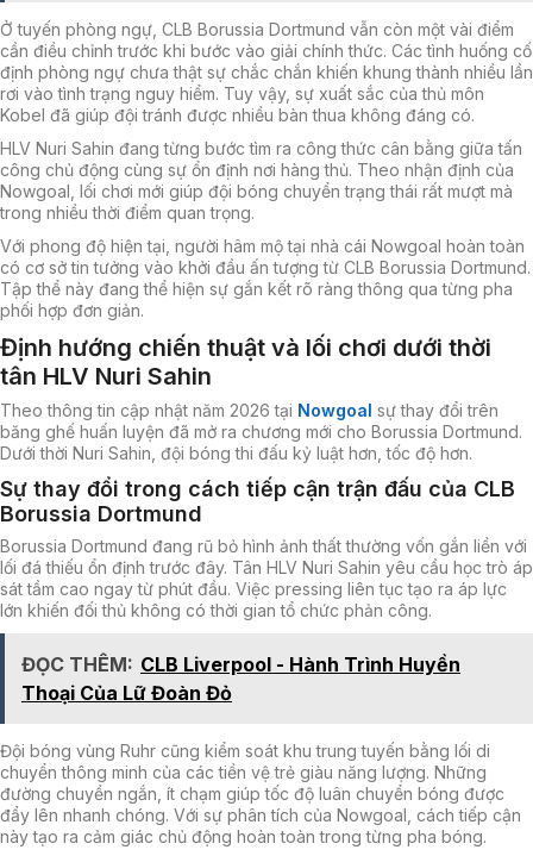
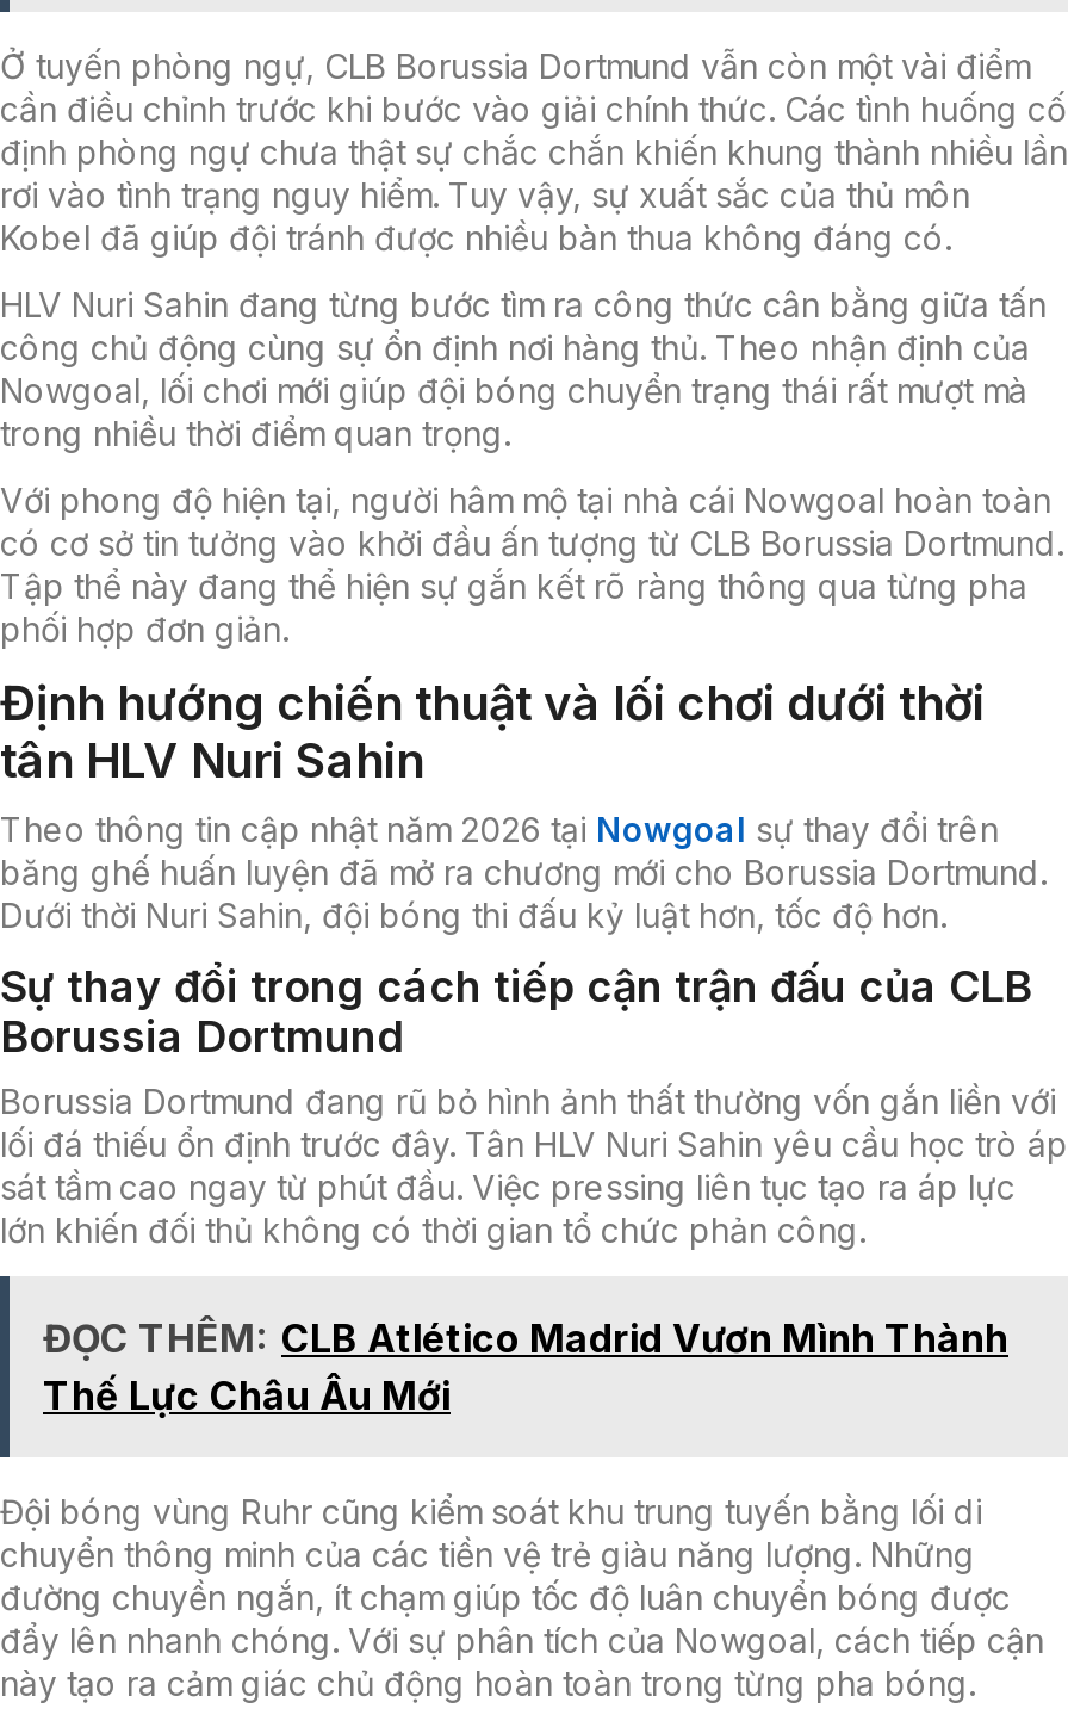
[21,653,460,705] ĐỌC THÊM: CLB Liverpool - Hành Trình Huyền | Thoại Của Lữ Đoàn Đỏ -> [43,1315,1008,1420] ĐỌC THÊM: CLB Atlético Madrid Vươn Mình Thành | Thế Lực Châu Âu Mới

